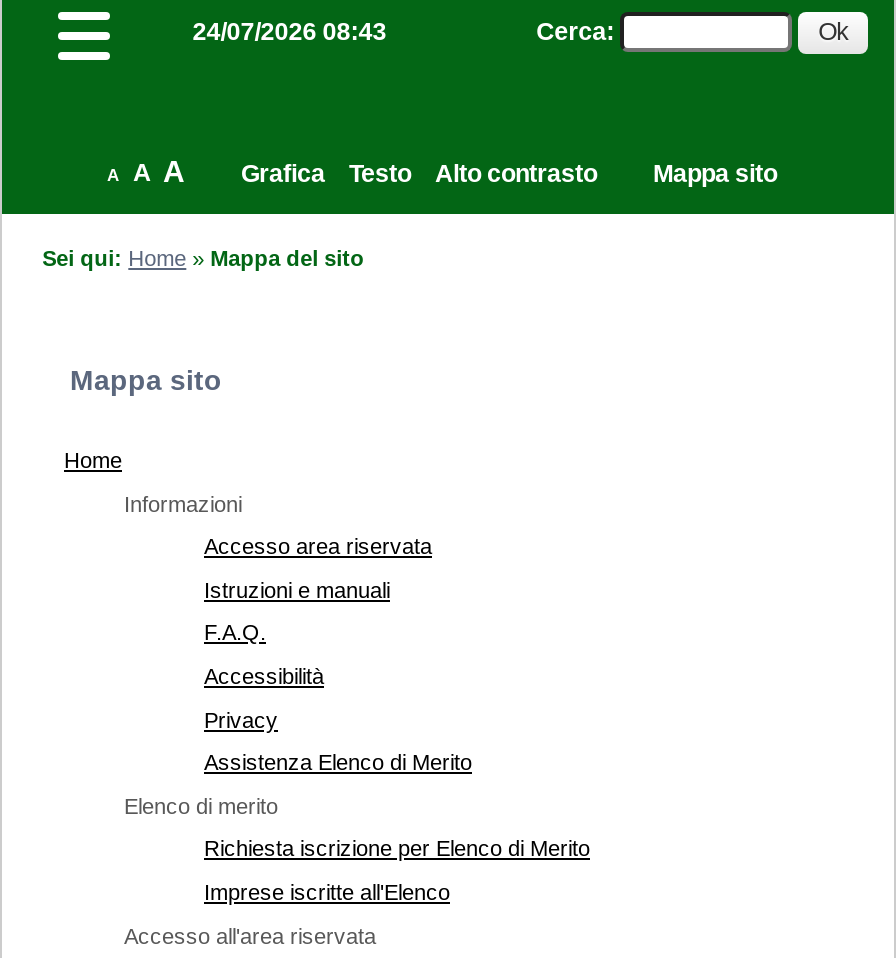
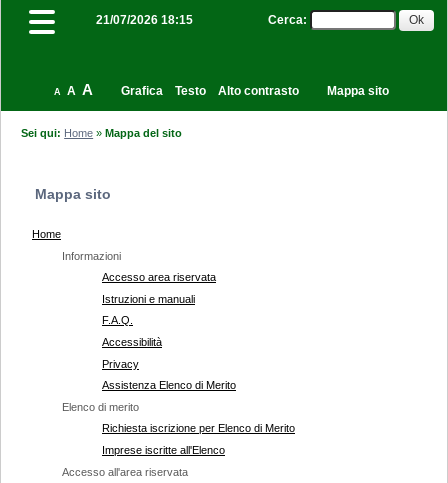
[193,18,387,46] 24/07/2026 08:43 -> [96,13,193,27] 21/07/2026 18:15

